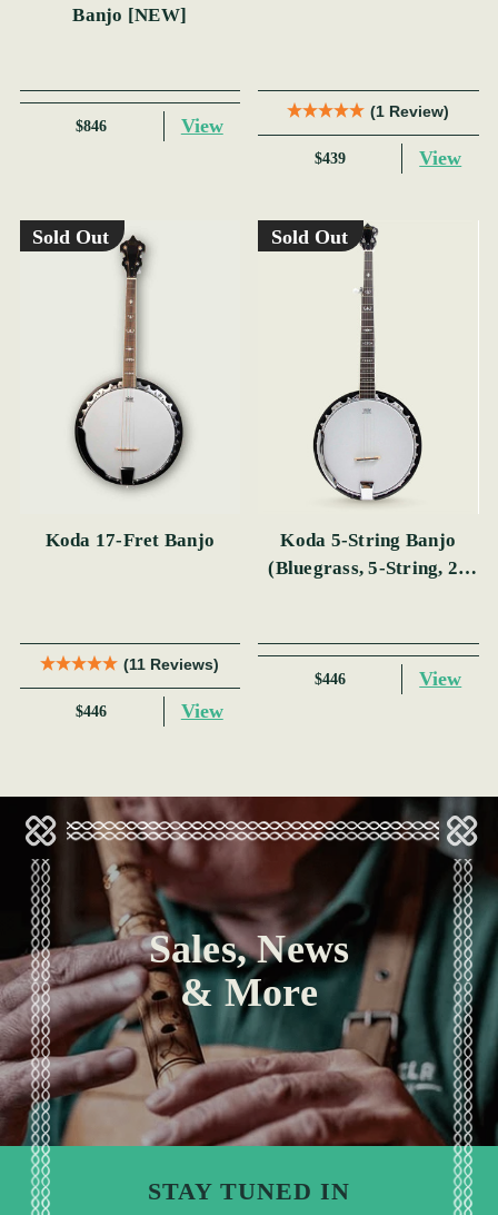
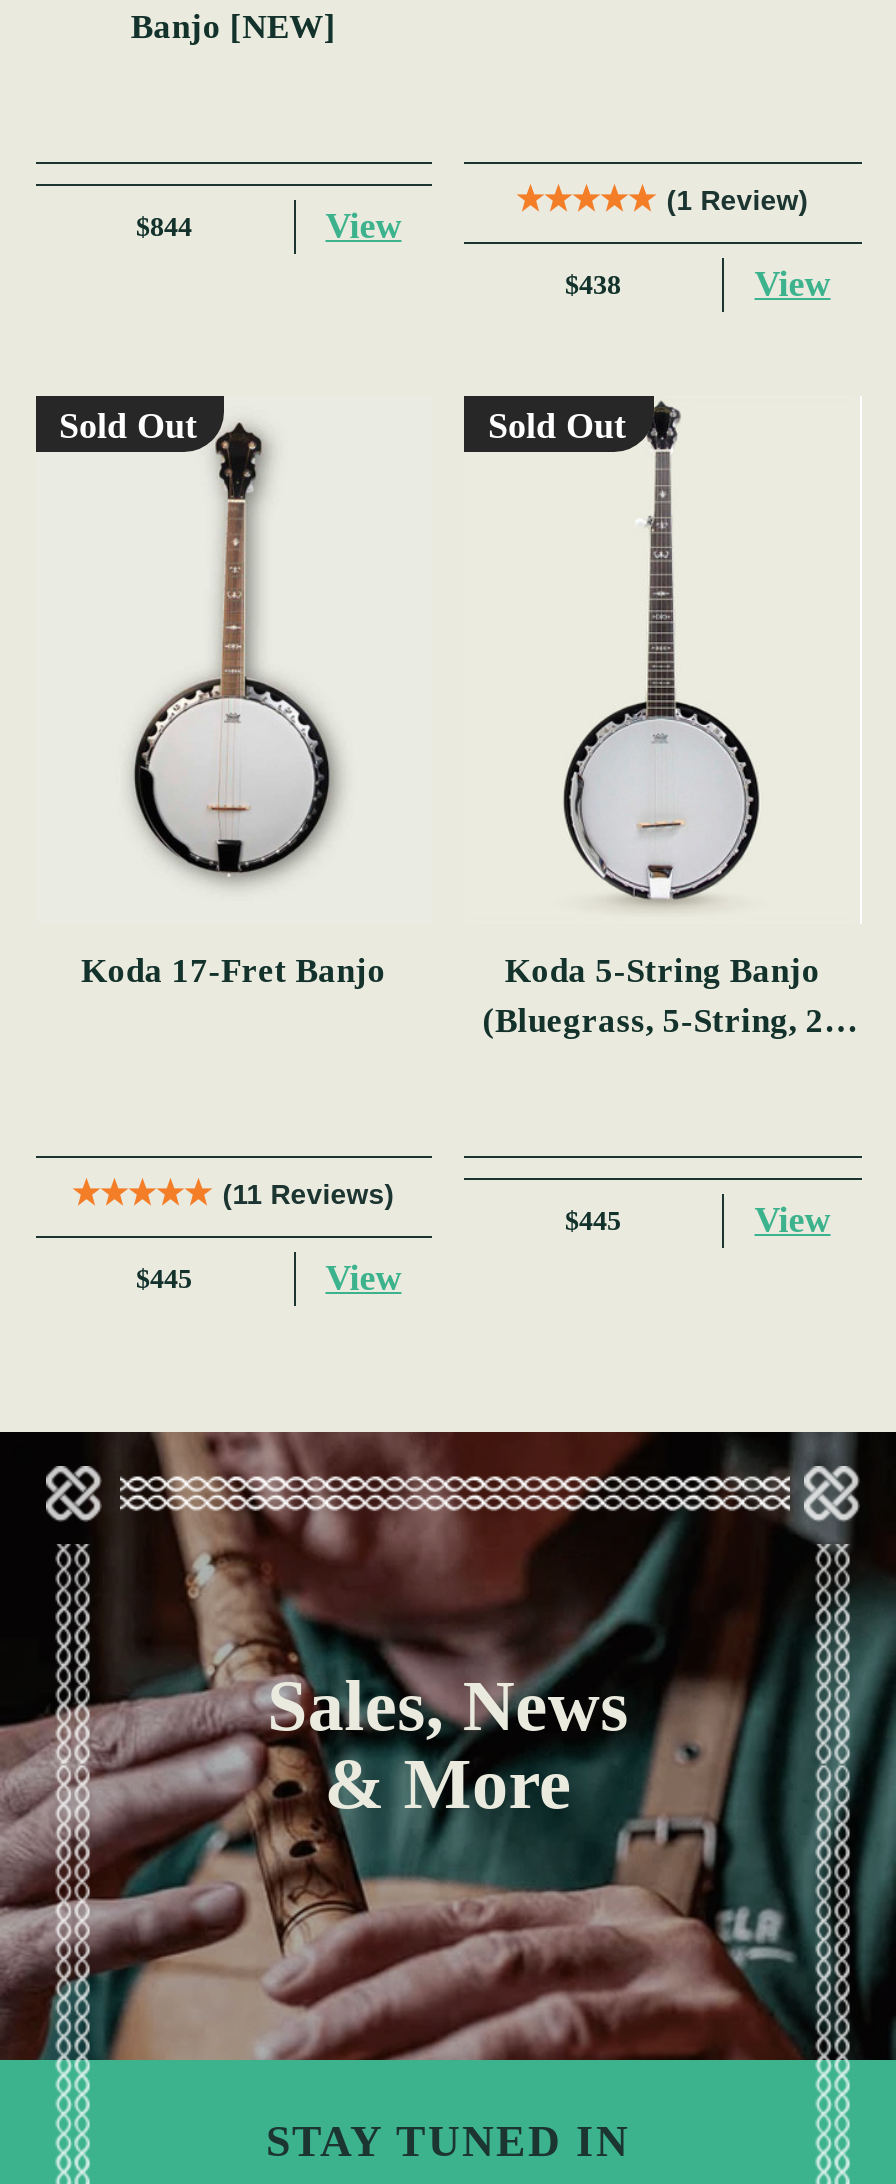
[76,118,107,135] $846 -> [136,212,192,242] $844
[314,150,345,167] $439 -> [565,270,621,300] $438
[314,671,345,688] $446 -> [565,1206,621,1236] $445
[76,703,107,720] $446 -> [136,1264,192,1294] $445

